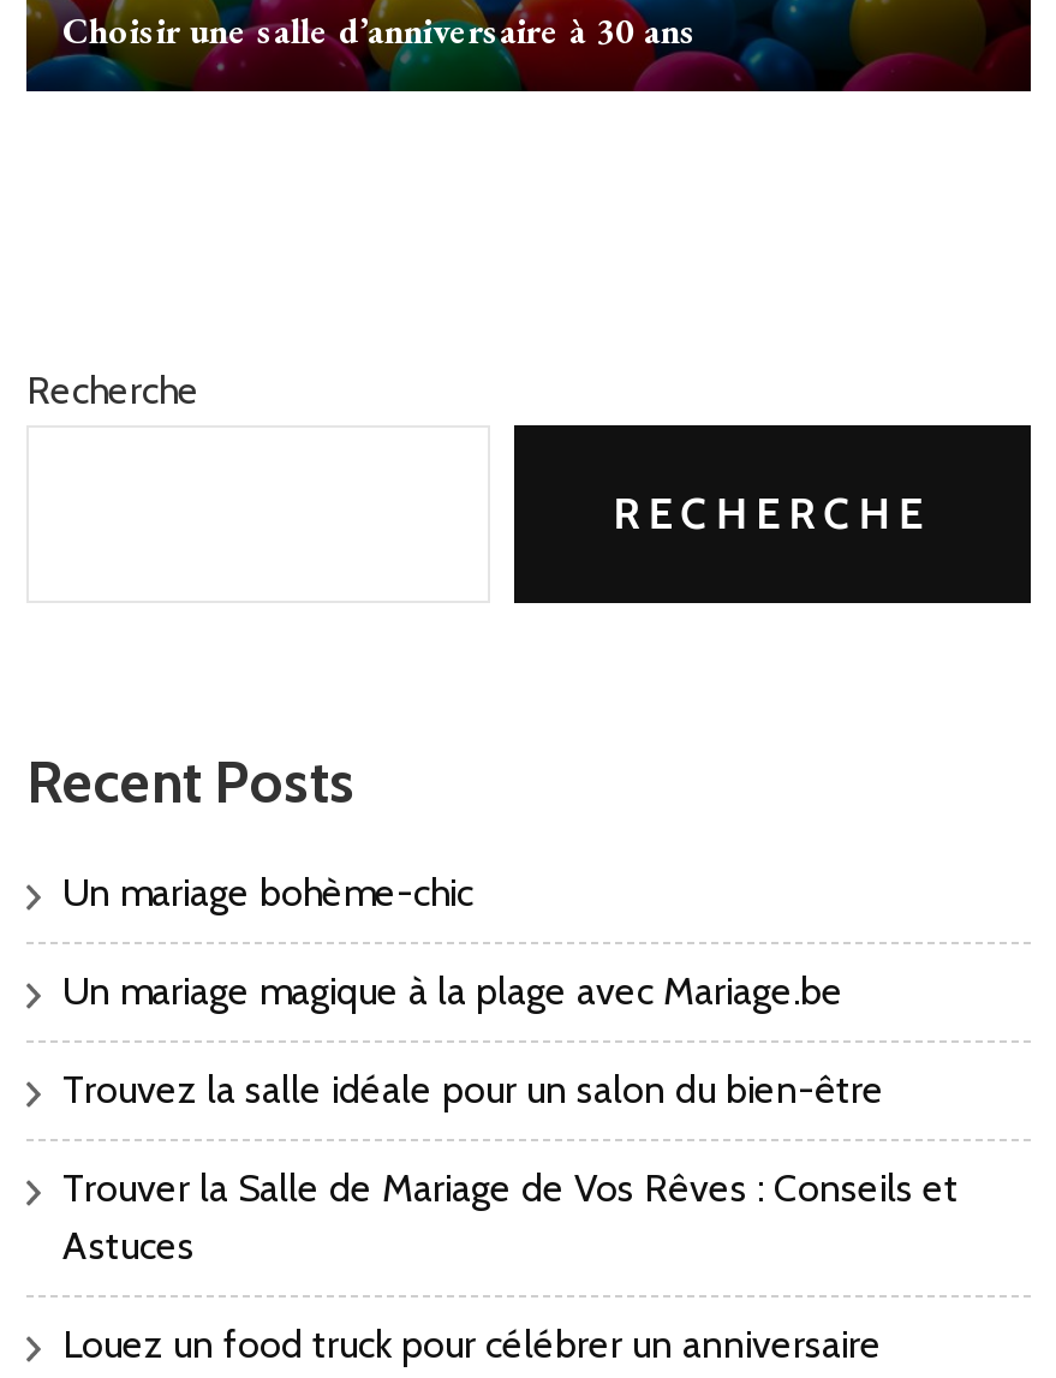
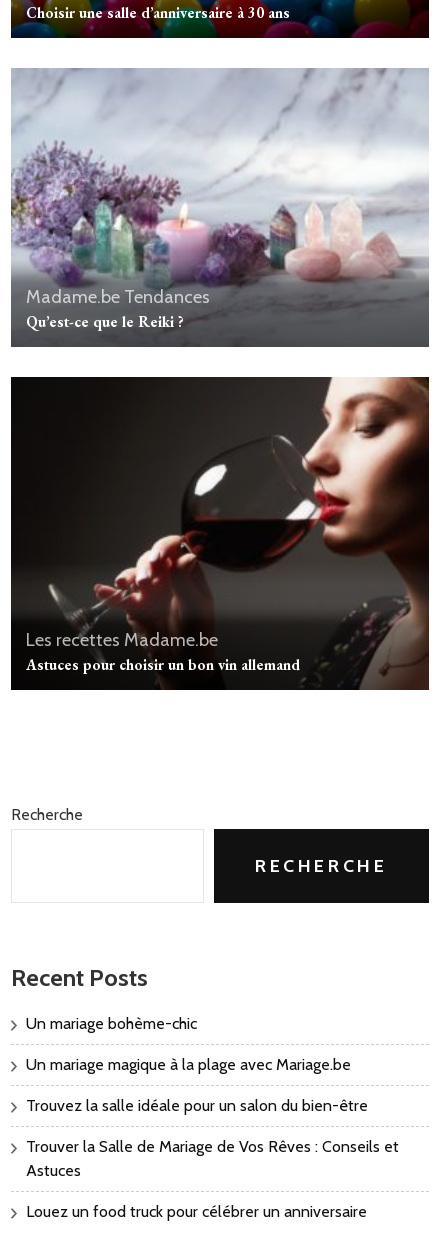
none -> [10,67,430,348] [image] | Madame.be Tendances | Qu’est-ce que le Reiki ?
none -> [11,369,429,690] [image] | Les recettes Madame.be | Astuces pour choisir un bon vin allemand

